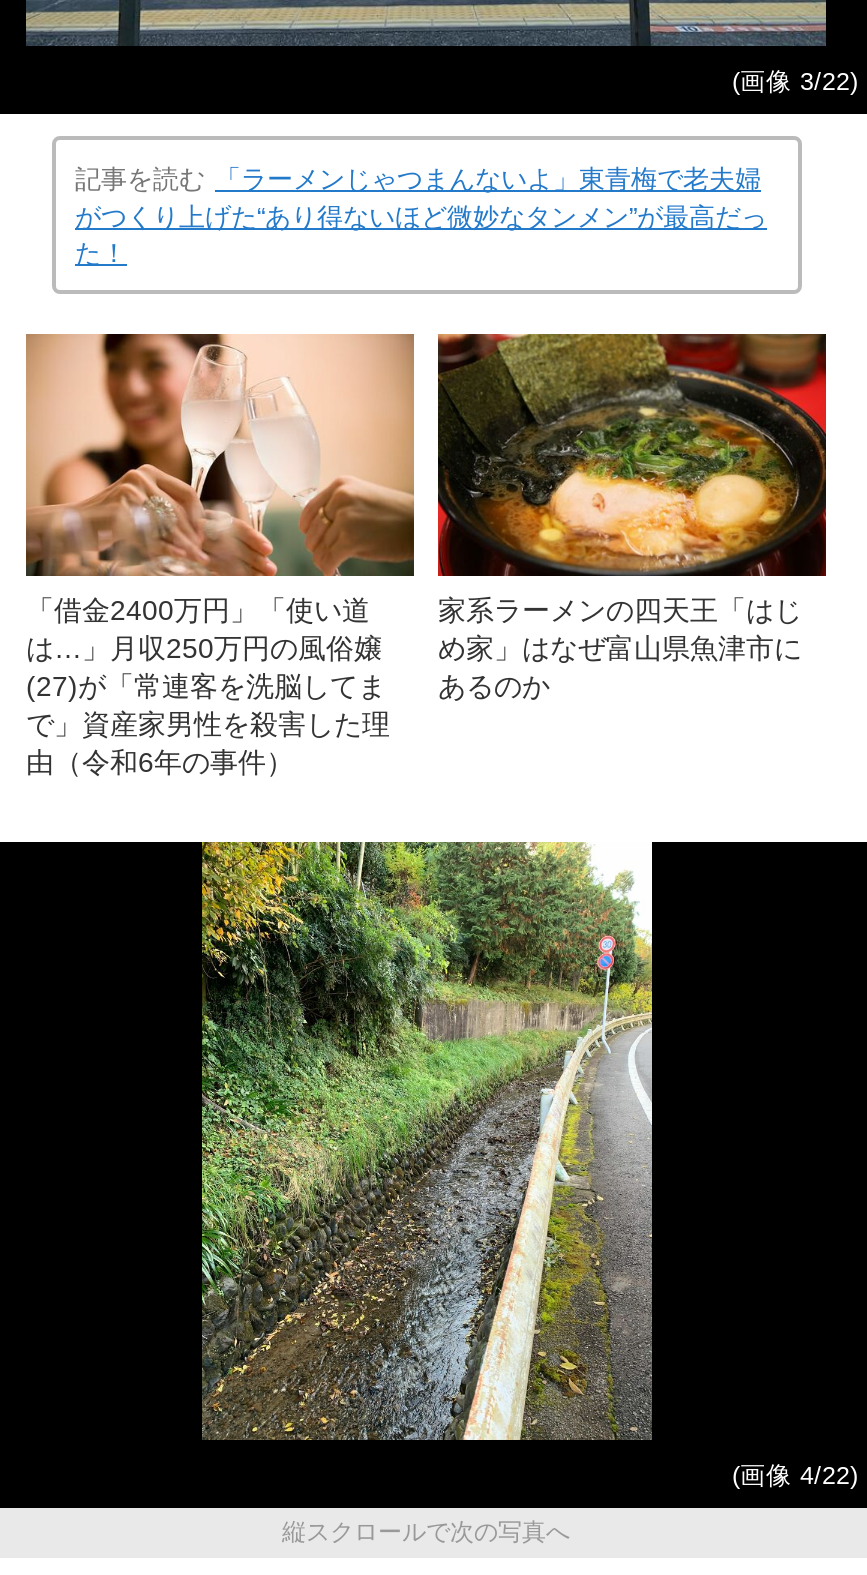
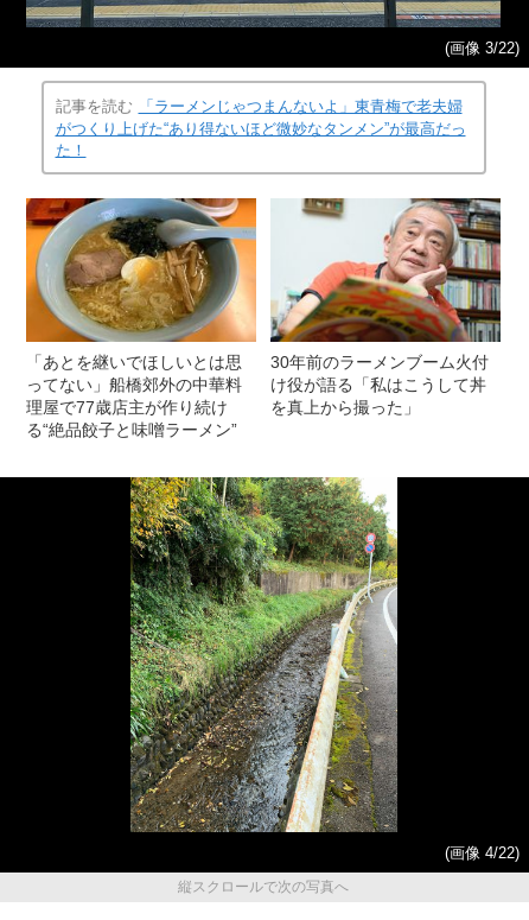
[24,332,416,778] [image] | 「借金2400万円」「使い道 | は…」月収250万円の風俗嬢 | (27)が「常連客を洗脳してま | で」資産家男性を殺害した理 | 由（令和6年の事件） -> [26,197,256,439] [image] | 「あとを継いでほしいとは思 | ってない」船橋郊外の中華料 | 理屋で77歳店主が作り続け | る“絶品餃子と味噌ラーメン”
[436,334,828,702] [image] | 家系ラーメンの四天王「はじ | め家」はなぜ富山県魚津市に | あるのか -> [270,198,502,417] [image] | 30年前のラーメンブーム火付 | け役が語る「私はこうして丼 | を真上から撮った」

